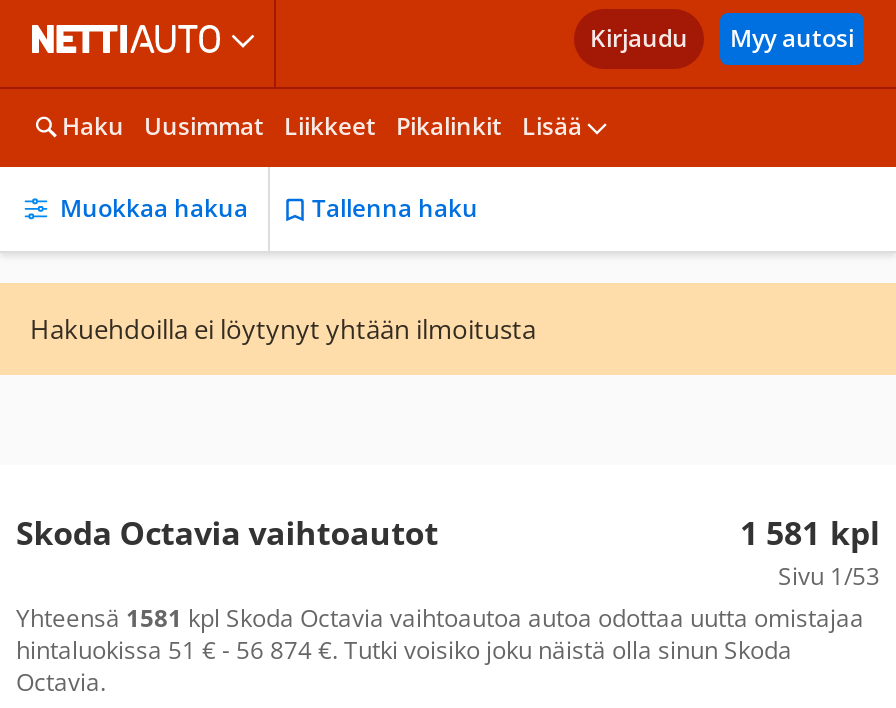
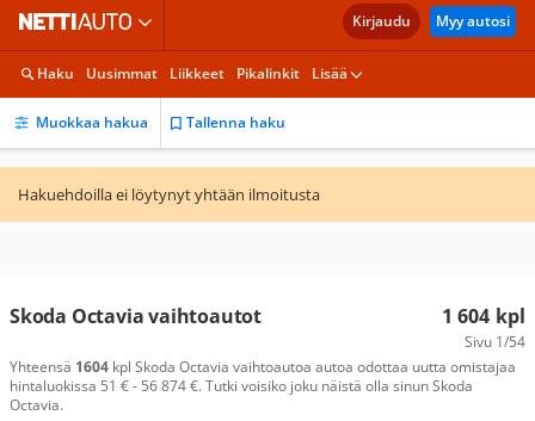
[740,511,880,555] 1 581 kpl -> [442,303,525,329] 1 604 kpl
[778,559,880,593] Sivu 1/53 -> [465,332,525,352] Sivu 1/54
[16,601,864,635] Yhteensä 1581 kpl Skoda Octavia vaihtoautoa autoa odottaa uutta omistajaa -> [10,357,516,377] Yhteensä 1604 kpl Skoda Octavia vaihtoautoa autoa odottaa uutta omistajaa

